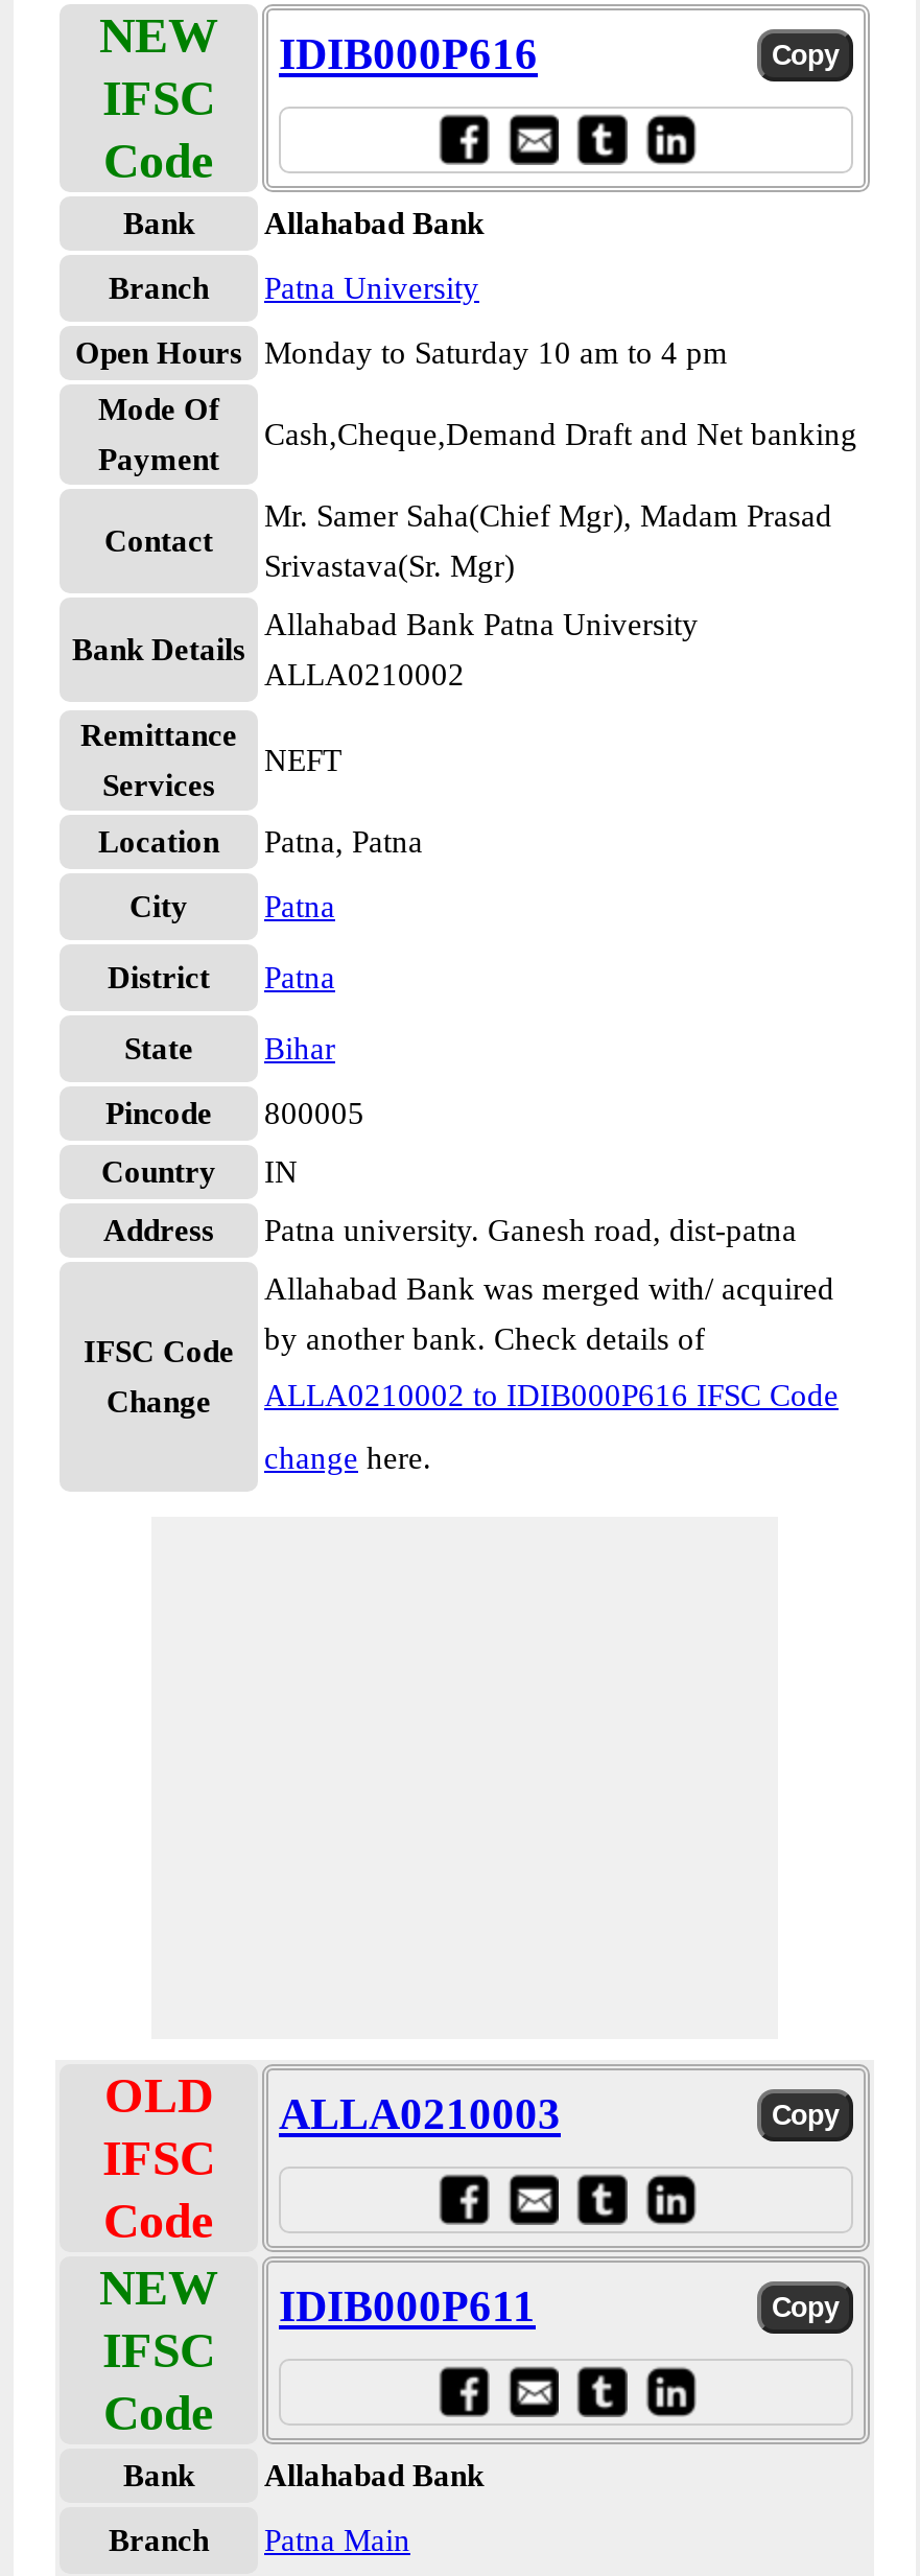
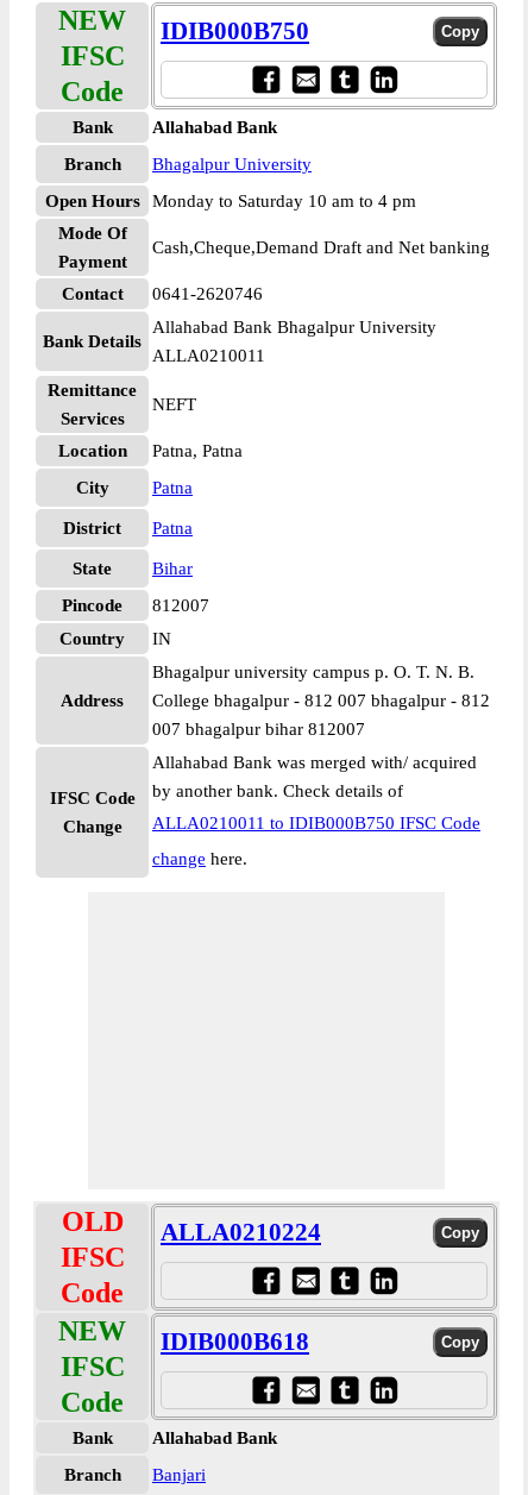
[99,8,538,79] NEW IDIB000P616 -> [58,5,309,45] NEW IDIB000B750
[264,272,479,305] Patna University -> [152,155,312,174] Bhagalpur University
[264,499,832,583] Mr. Samer Saha(Chief Mgr), Madam Prasad | Srivastava(Sr. Mgr) -> [152,284,263,303] 0641-2620746
[264,608,699,641] Allahabad Bank Patna University -> [152,318,436,337] Allahabad Bank Bhagalpur University
moved [72,633,245,666] -> [43,332,142,351]: Bank Details
[264,658,465,692] ALLA0210002 -> [152,346,265,365] ALLA0210011
moved [80,719,423,1189] -> [48,381,243,648]: Remittance | Services | NEFT | ... | Country | IN
[105,1097,364,1130] Pincode 800005 -> [62,596,209,615] Pincode 812007
[264,1214,797,1247] Patna university. Ganesh road, dist-patna -> [152,662,490,739] Bhagalpur university campus p. O. T. N. B. | College bhagalpur - 812 007 bhagalpur - 812 | 007 bhagalpur bihar 812007
[264,1379,839,1412] ALLA0210002 to IDIB000P616 IFSC Code -> [152,814,480,833] ALLA0210011 to IDIB000B750 IFSC Code
[104,2068,561,2139] OLD ALLA0210003 -> [61,1206,321,1246] OLD ALLA0210224
[99,2261,536,2332] NEW IDIB000P611 -> [58,1315,309,1356] NEW IDIB000B618
[264,2524,410,2557] Patna Main -> [152,1465,206,1484] Banjari

